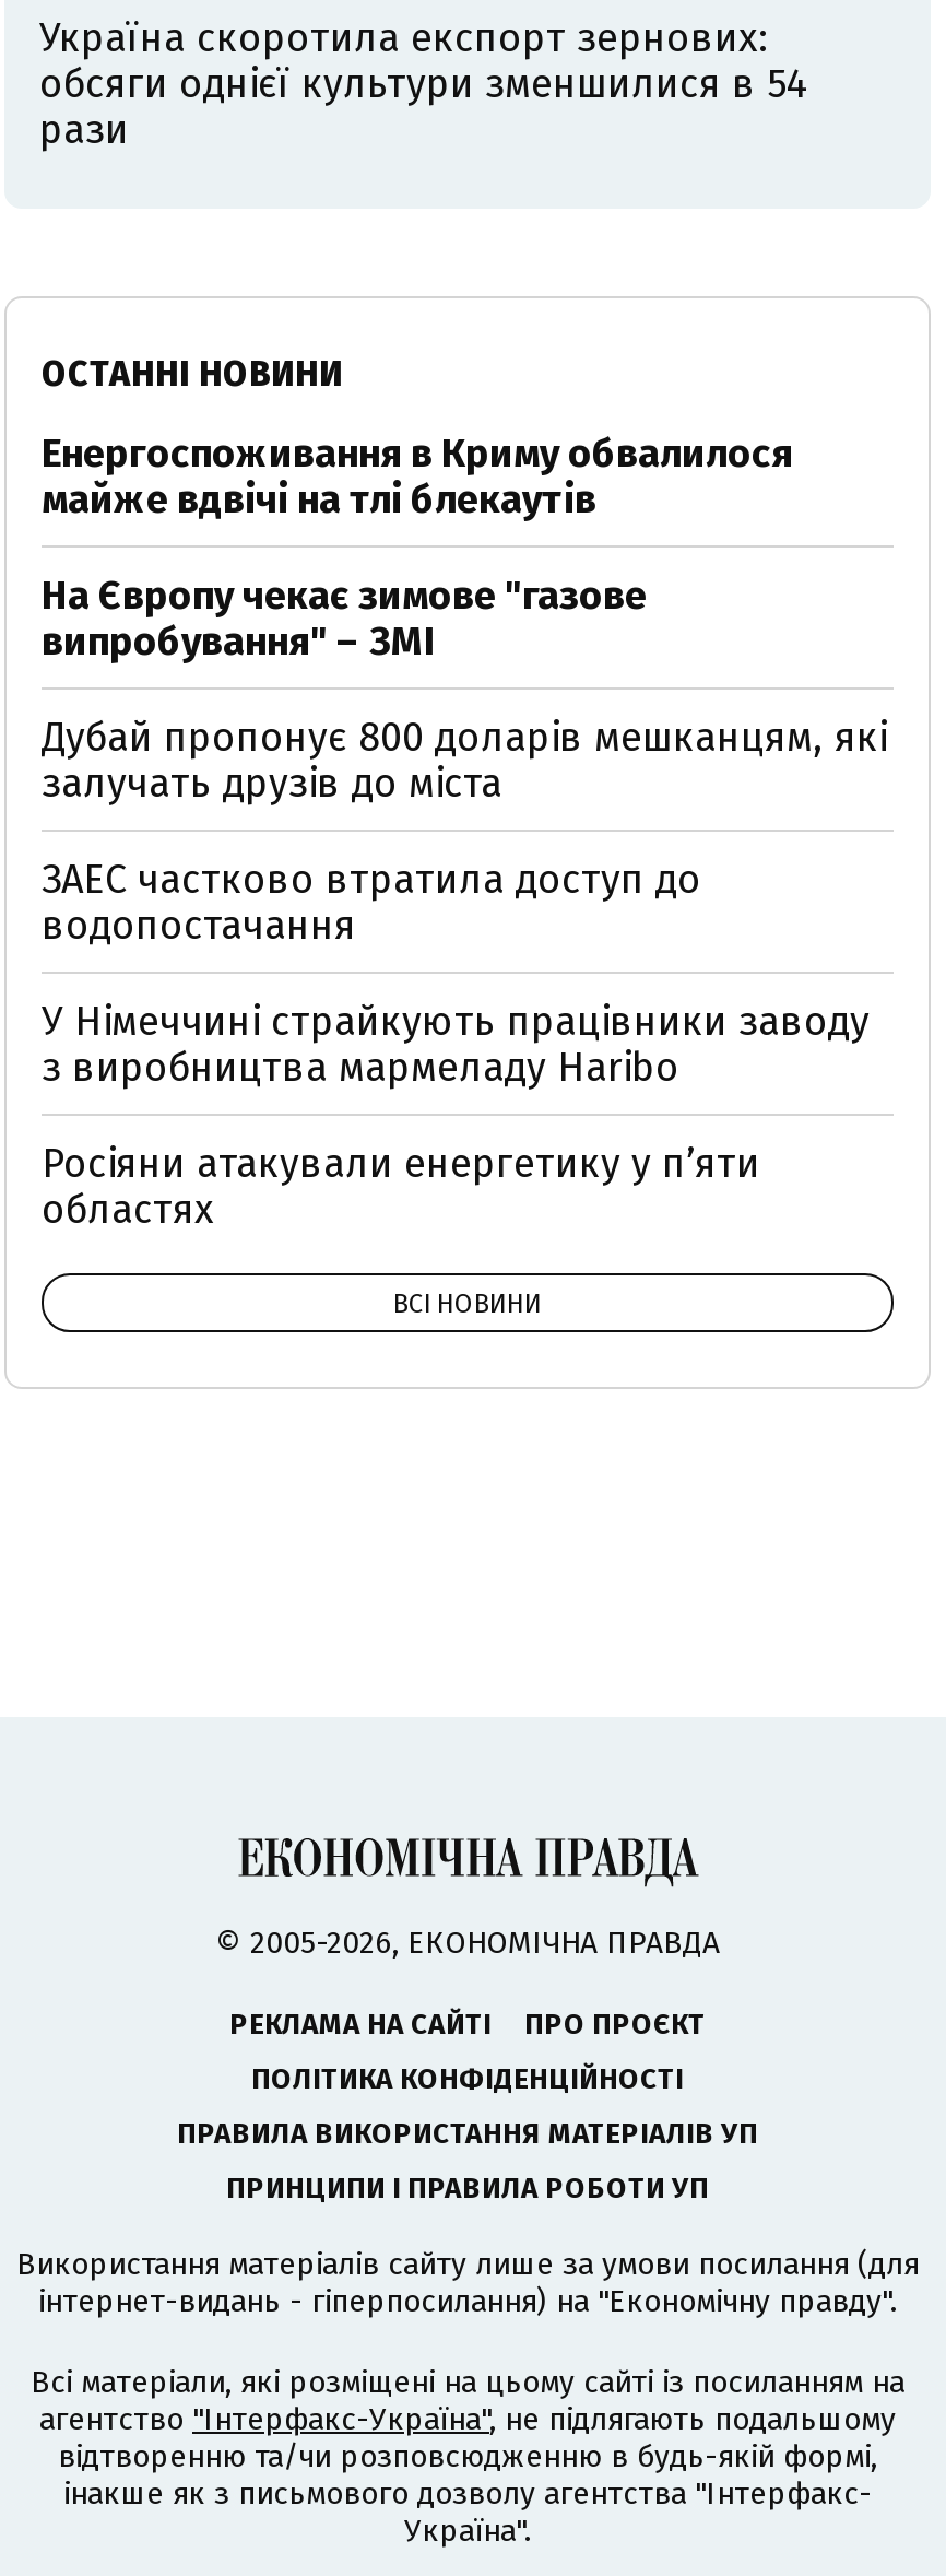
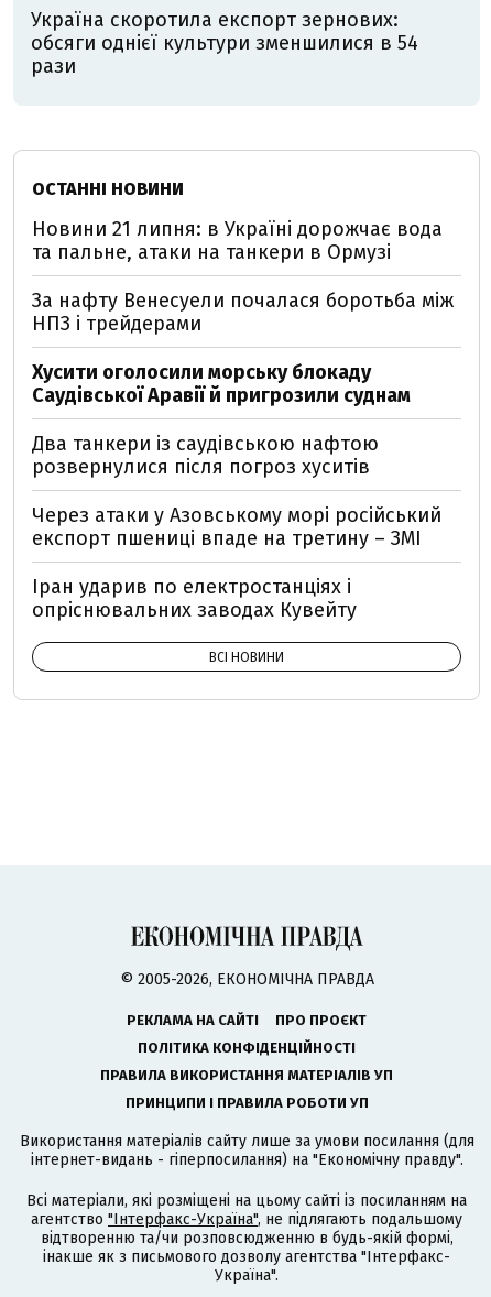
[42,429,793,523] Енергоспоживання в Криму обвалилося | майже вдвічі на тлі блекаутів -> [32,217,443,264] Новини 21 липня: в Україні дорожчає вода | та пальне, атаки на танкери в Ормузі
[42,571,647,665] На Європу чекає зимове "газове | випробування" – ЗМІ -> [32,288,454,335] За нафту Венесуели почалася боротьба між | НПЗ і трейдерами
[42,713,887,807] Дубай пропонує 800 доларів мешканцям, які | залучать друзів до міста -> [32,360,411,407] Хусити оголосили морську блокаду | Саудівської Аравії й пригрозили суднам
[42,855,701,949] ЗАЕС частково втратила доступ до | водопостачання -> [32,431,379,479] Два танкери із саудівською нафтою | розвернулися після погроз хуситів
[42,997,870,1091] У Німеччині страйкують працівники заводу | з виробництва мармеладу Haribo -> [32,503,441,550] Через атаки у Азовському морі російський | експорт пшениці впаде на третину – ЗМІ
[42,1139,760,1233] Росіяни атакували енергетику у пʼяти | областях -> [32,574,357,622] Іран ударив по електростанціях і | опріснювальних заводах Кувейту

